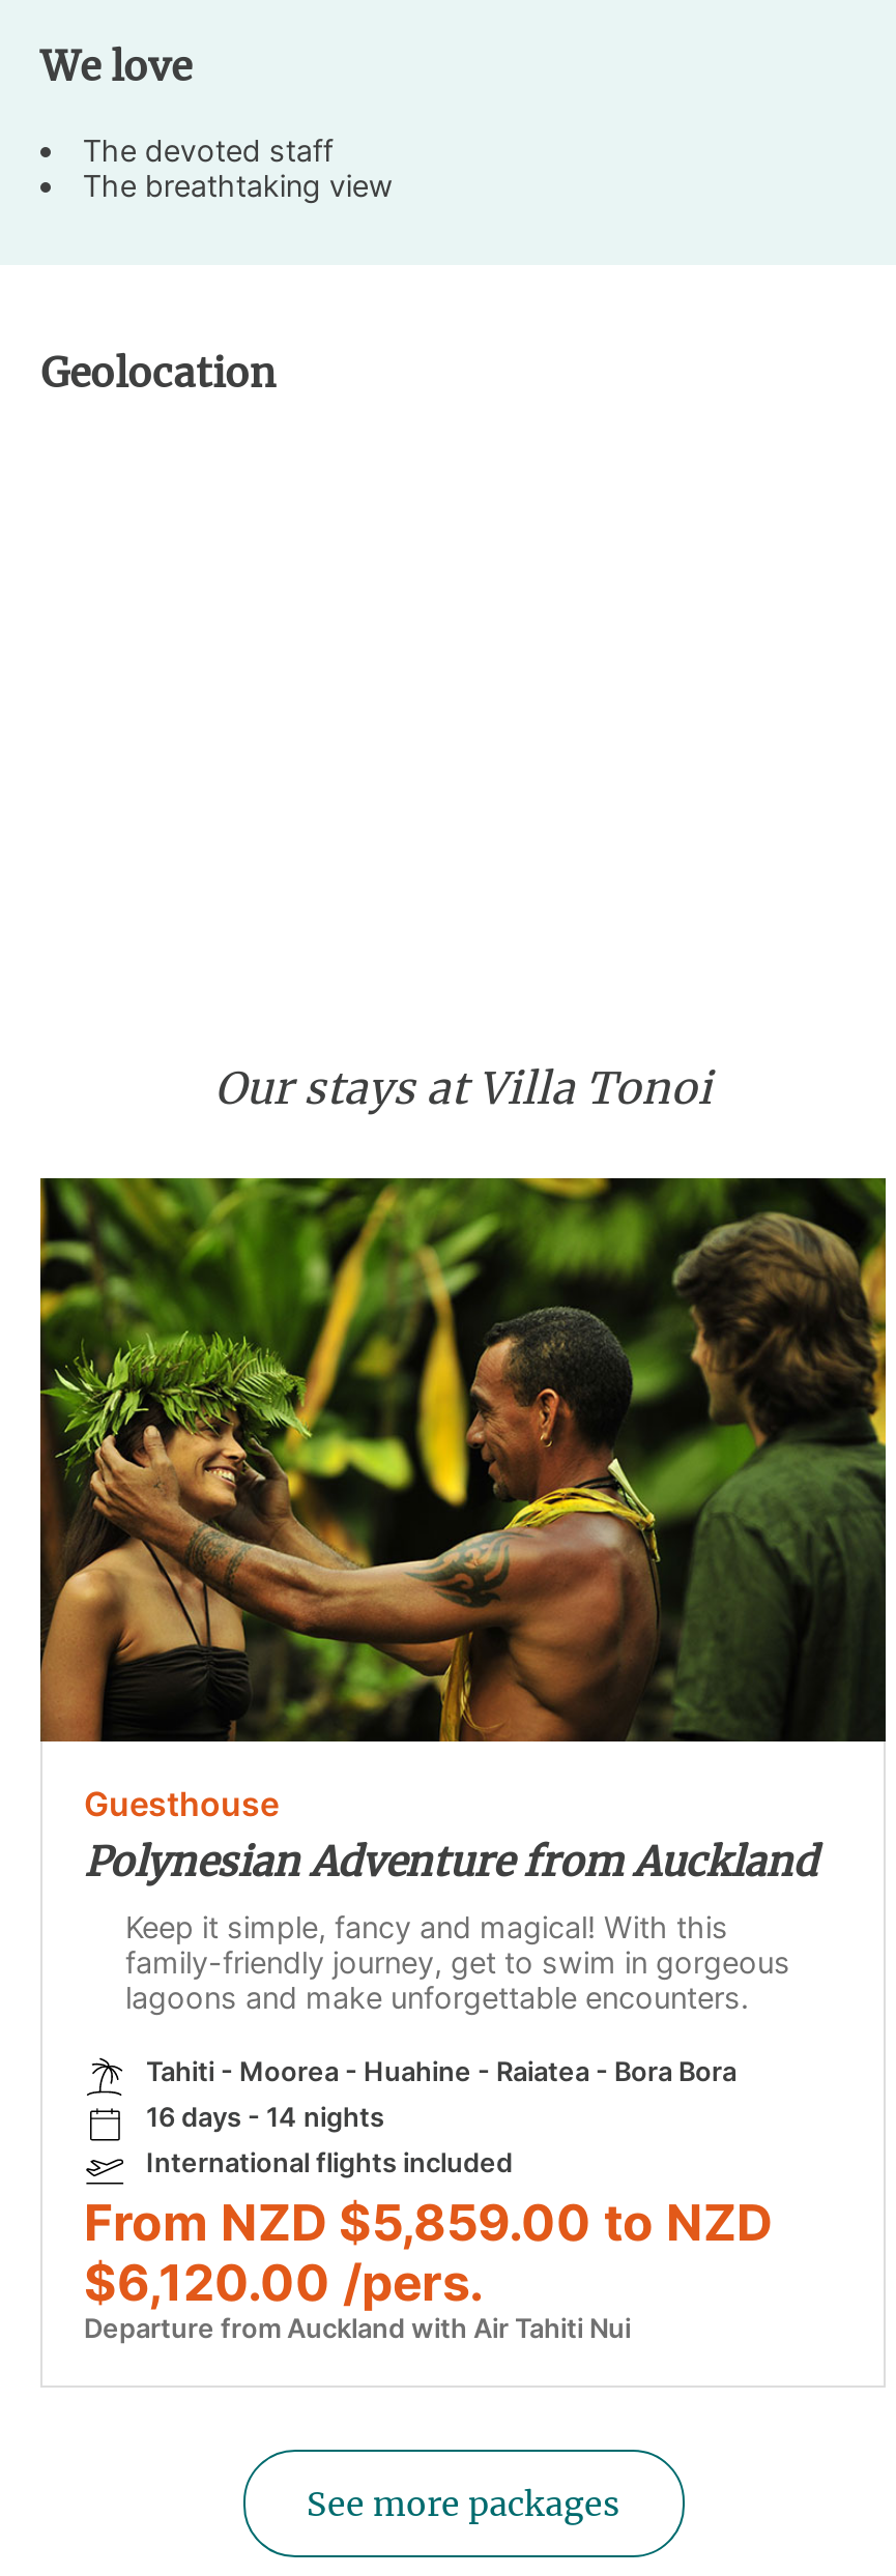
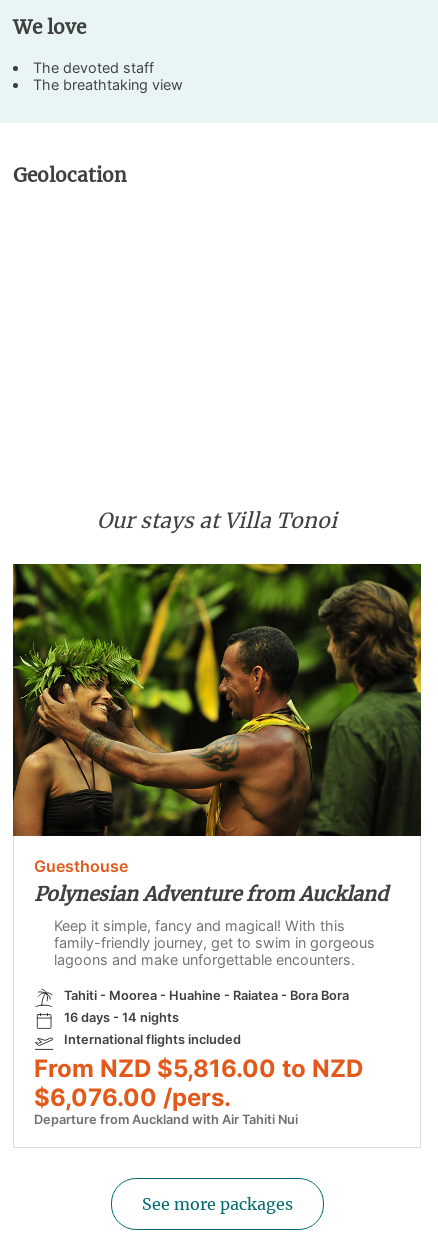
[84,2192,772,2252] From NZD $5,859.00 to NZD -> [34,1054,363,1083] From NZD $5,816.00 to NZD
[84,2252,484,2312] $6,120.00 /pers. -> [34,1083,231,1112] $6,076.00 /pers.

